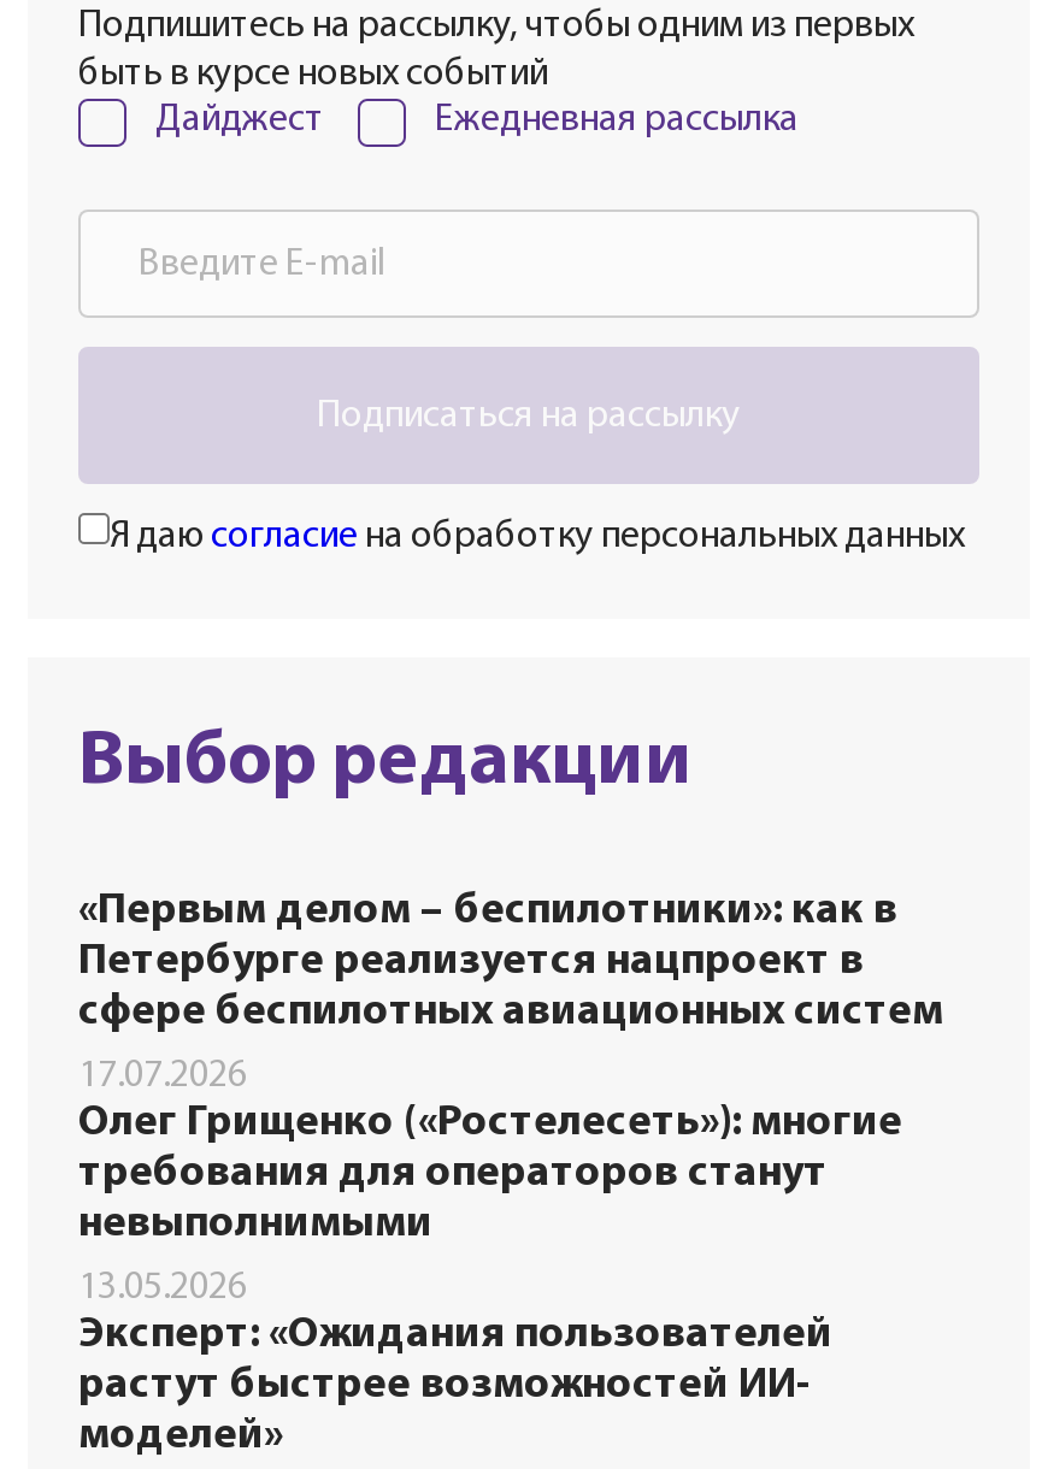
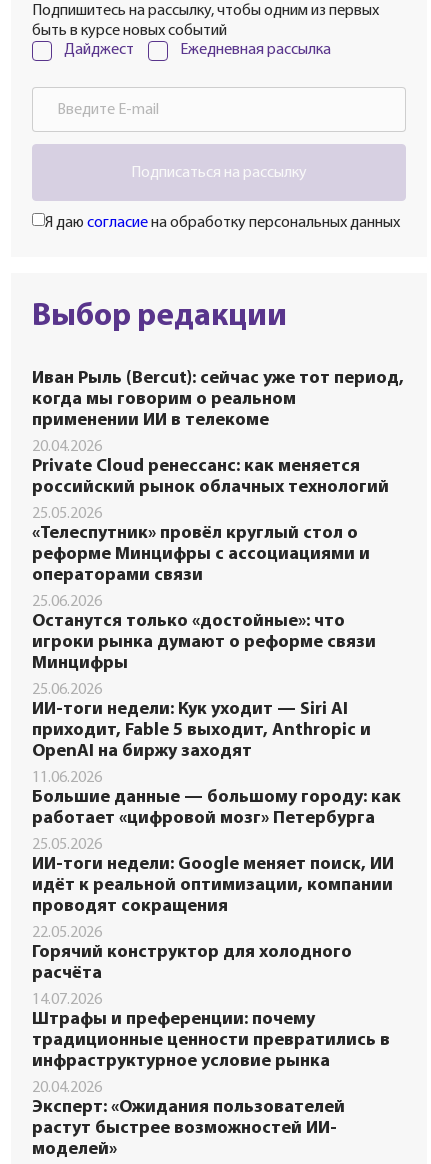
[78,888,943,1307] «Первым делом – беспилотники»: как в | Петербурге реализуется нацпроект в | сфере беспилотных авиационных систем | 17.07.2026 | Олег Грищенко («Ростелесеть»): многие | требования для операторов станут | невыполнимыми | 13.05.2026 -> [32,369,404,1096] Иван Рыль (Bercut): сейчас уже тот период, | когда мы говорим о реальном | применении ИИ в телекоме | 20.04.2026 | Private Cloud ренессанс: как меняется | российский рынок облачных технологий | 25.05.2026 | «Телеспутник» провёл круглый стол о | реформе Минцифры с ассоциациями и | операторами связи | 25.06.2026 | Останутся только «достойные»: что | игроки рынка думают о реформе связи | Минцифры | 25.06.2026 | ИИ-тоги недели: Кук уходит — Siri AI | приходит, Fable 5 выходит, Anthropic и | OpenAI на биржу заходят | 11.06.2026 | Большие данные — большому городу: как | работает «цифровой мозг» Петербурга | 25.05.2026 | ИИ-тоги недели: Google меняет поиск, ИИ | идёт к реальной оптимизации, компании | проводят сокращения | 22.05.2026 | Горячий конструктор для холодного | расчёта | 14.07.2026 | Штрафы и преференции: почему | традиционные ценности превратились в | инфраструктурное условие рынка | 20.04.2026

